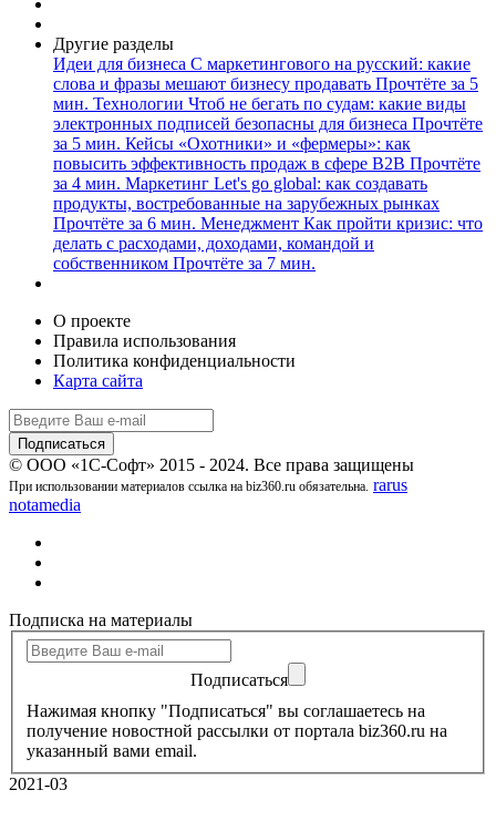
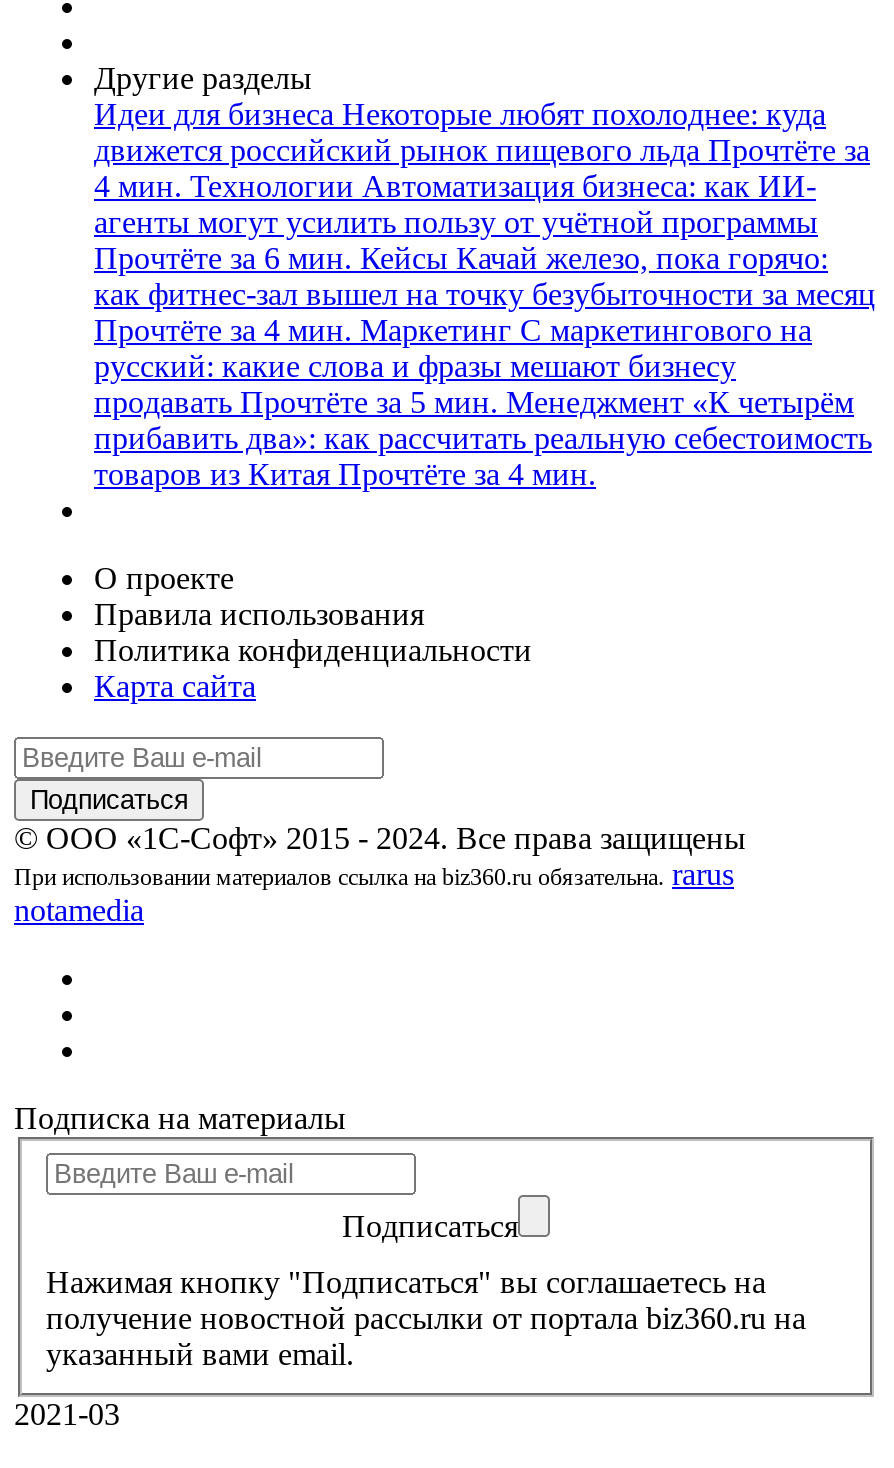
[53,55,483,273] Идеи для бизнеса С маркетингового на русский: какие | слова и фразы мешают бизнесу продавать Прочтёте за 5 | мин. Технологии Чтоб не бегать по судам: какие виды | электронных подписей безопасны для бизнеса Прочтёте | за 5 мин. Кейсы «Охотники» и «фермеры»: как | повысить эффективность продаж в сфере B2B Прочтёте | за 4 мин. Маркетинг Let's go global: как создавать | продукты, востребованные на зарубежных рынках | Прочтёте за 6 мин. Менеджмент Как пройти кризис: что | делать с расходами, доходами, командой и | собственником Прочтёте за 7 мин. -> [94,98,876,492] Идеи для бизнеса Некоторые любят похолоднее: куда | движется российский рынок пищевого льда Прочтёте за | 4 мин. Технологии Автоматизация бизнеса: как ИИ- | агенты могут усилить пользу от учётной программы | Прочтёте за 6 мин. Кейсы Качай железо, пока горячо: | как фитнес-зал вышел на точку безубыточности за месяц | Прочтёте за 4 мин. Маркетинг С маркетингового на | русский: какие слова и фразы мешают бизнесу | продавать Прочтёте за 5 мин. Менеджмент «К четырём | прибавить два»: как рассчитать реальную себестоимость | товаров из Китая Прочтёте за 4 мин.

